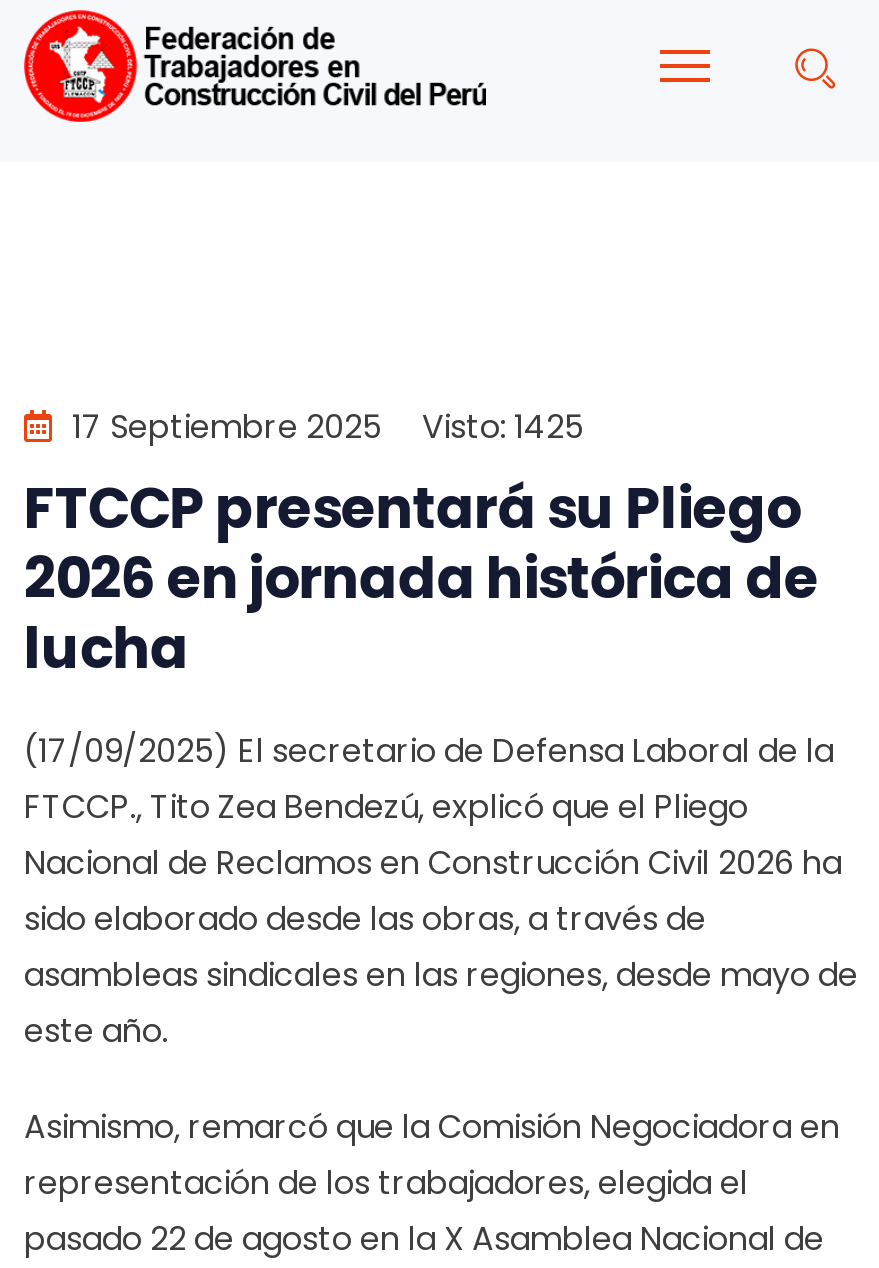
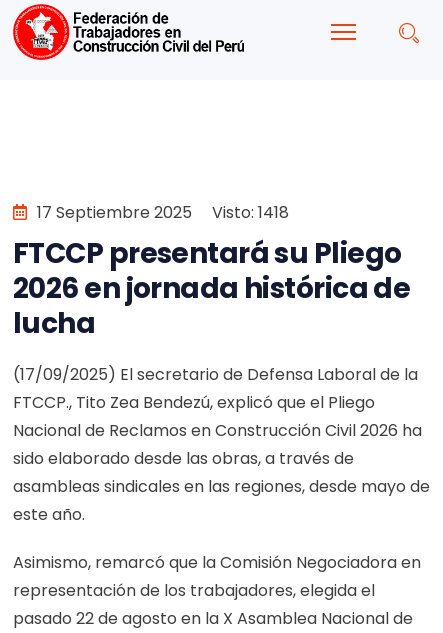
[72,404,584,450] 17 Septiembre 2025 Visto: 1425 -> [37,201,289,224] 17 Septiembre 2025 Visto: 1418

